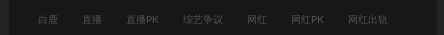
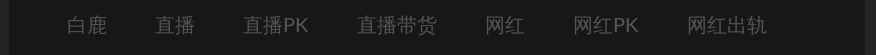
[183,15,223,25] 综艺争议 -> [357,16,437,36] 直播带货

